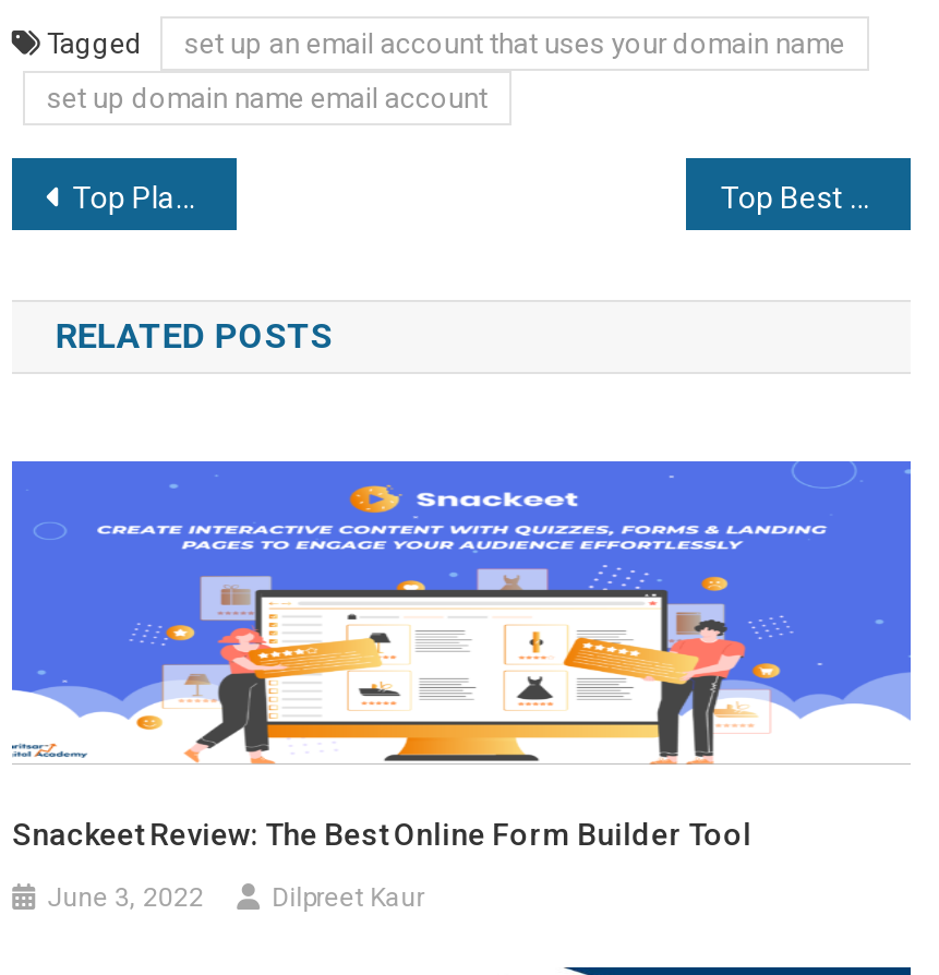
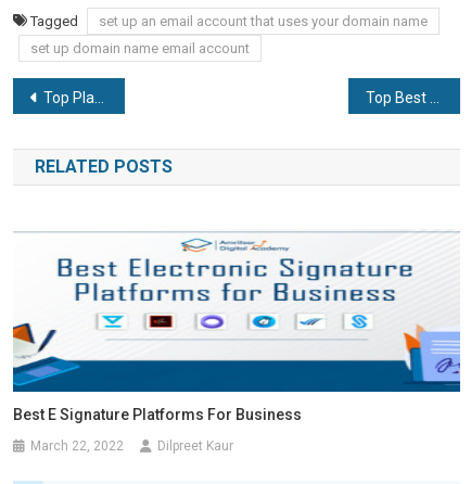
[10,458,913,852] [image] | Snackeet Review: The Best Online Form Builder Tool -> [12,229,461,423] [image] | Best E Signature Platforms For Business
[47,883,204,913] June 3, 2022 -> [30,438,124,453] March 22, 2022

